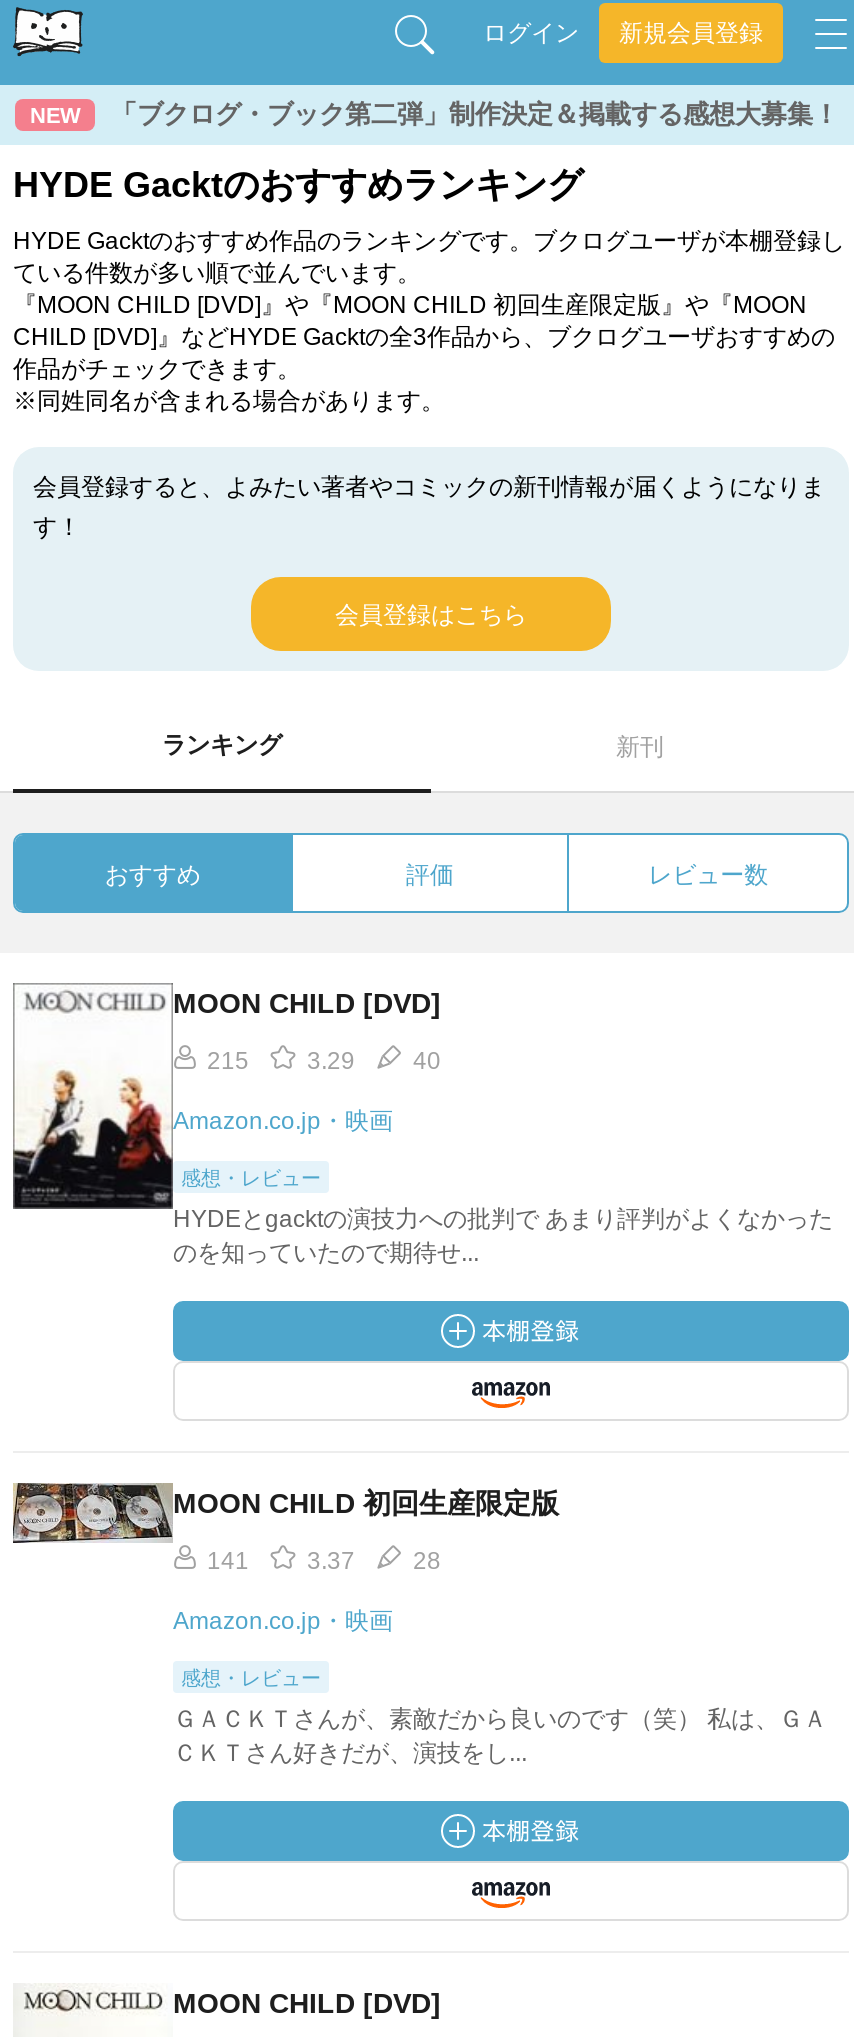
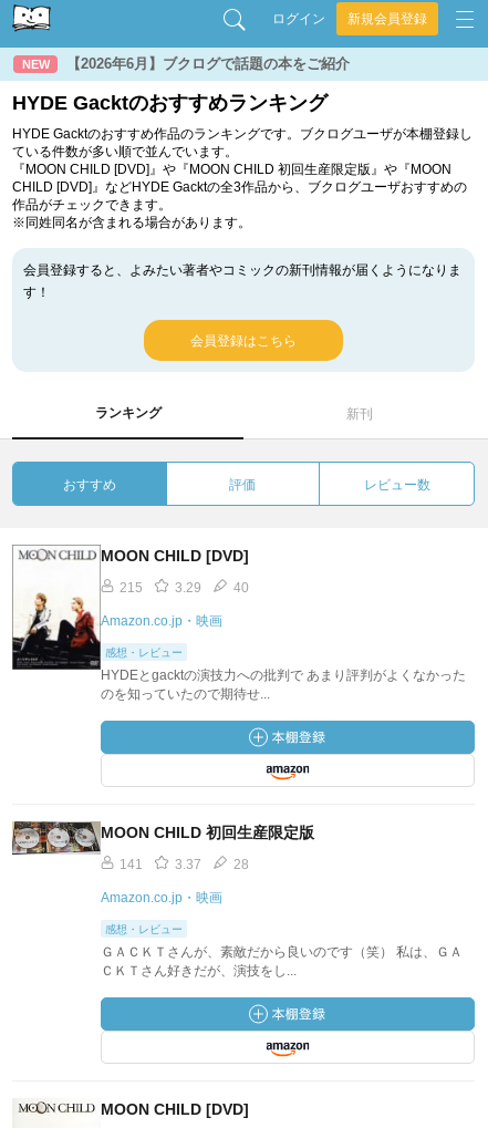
[111,99,839,129] 「ブクログ・ブック第二弾」制作決定＆掲載する感想大募集！ -> [66,55,350,72] 【2026年6月】ブクログで話題の本をご紹介

